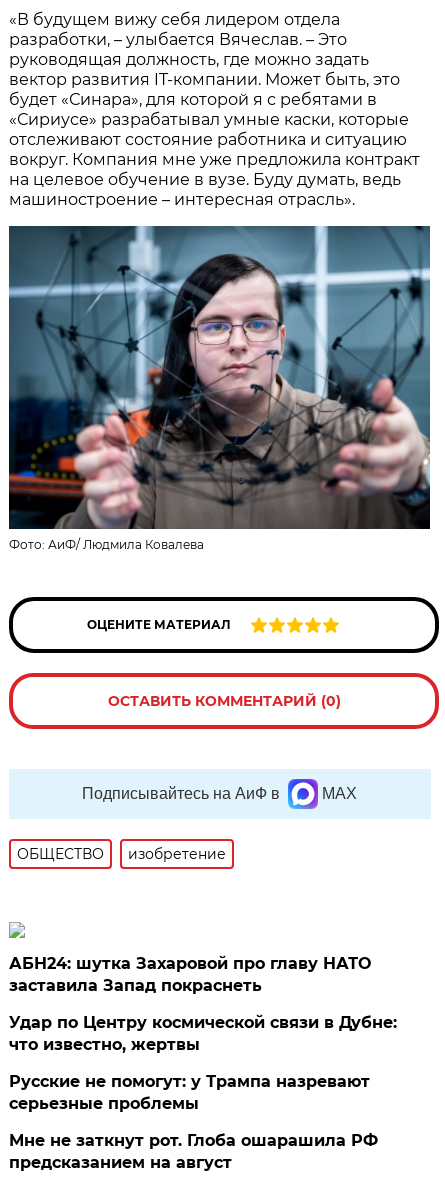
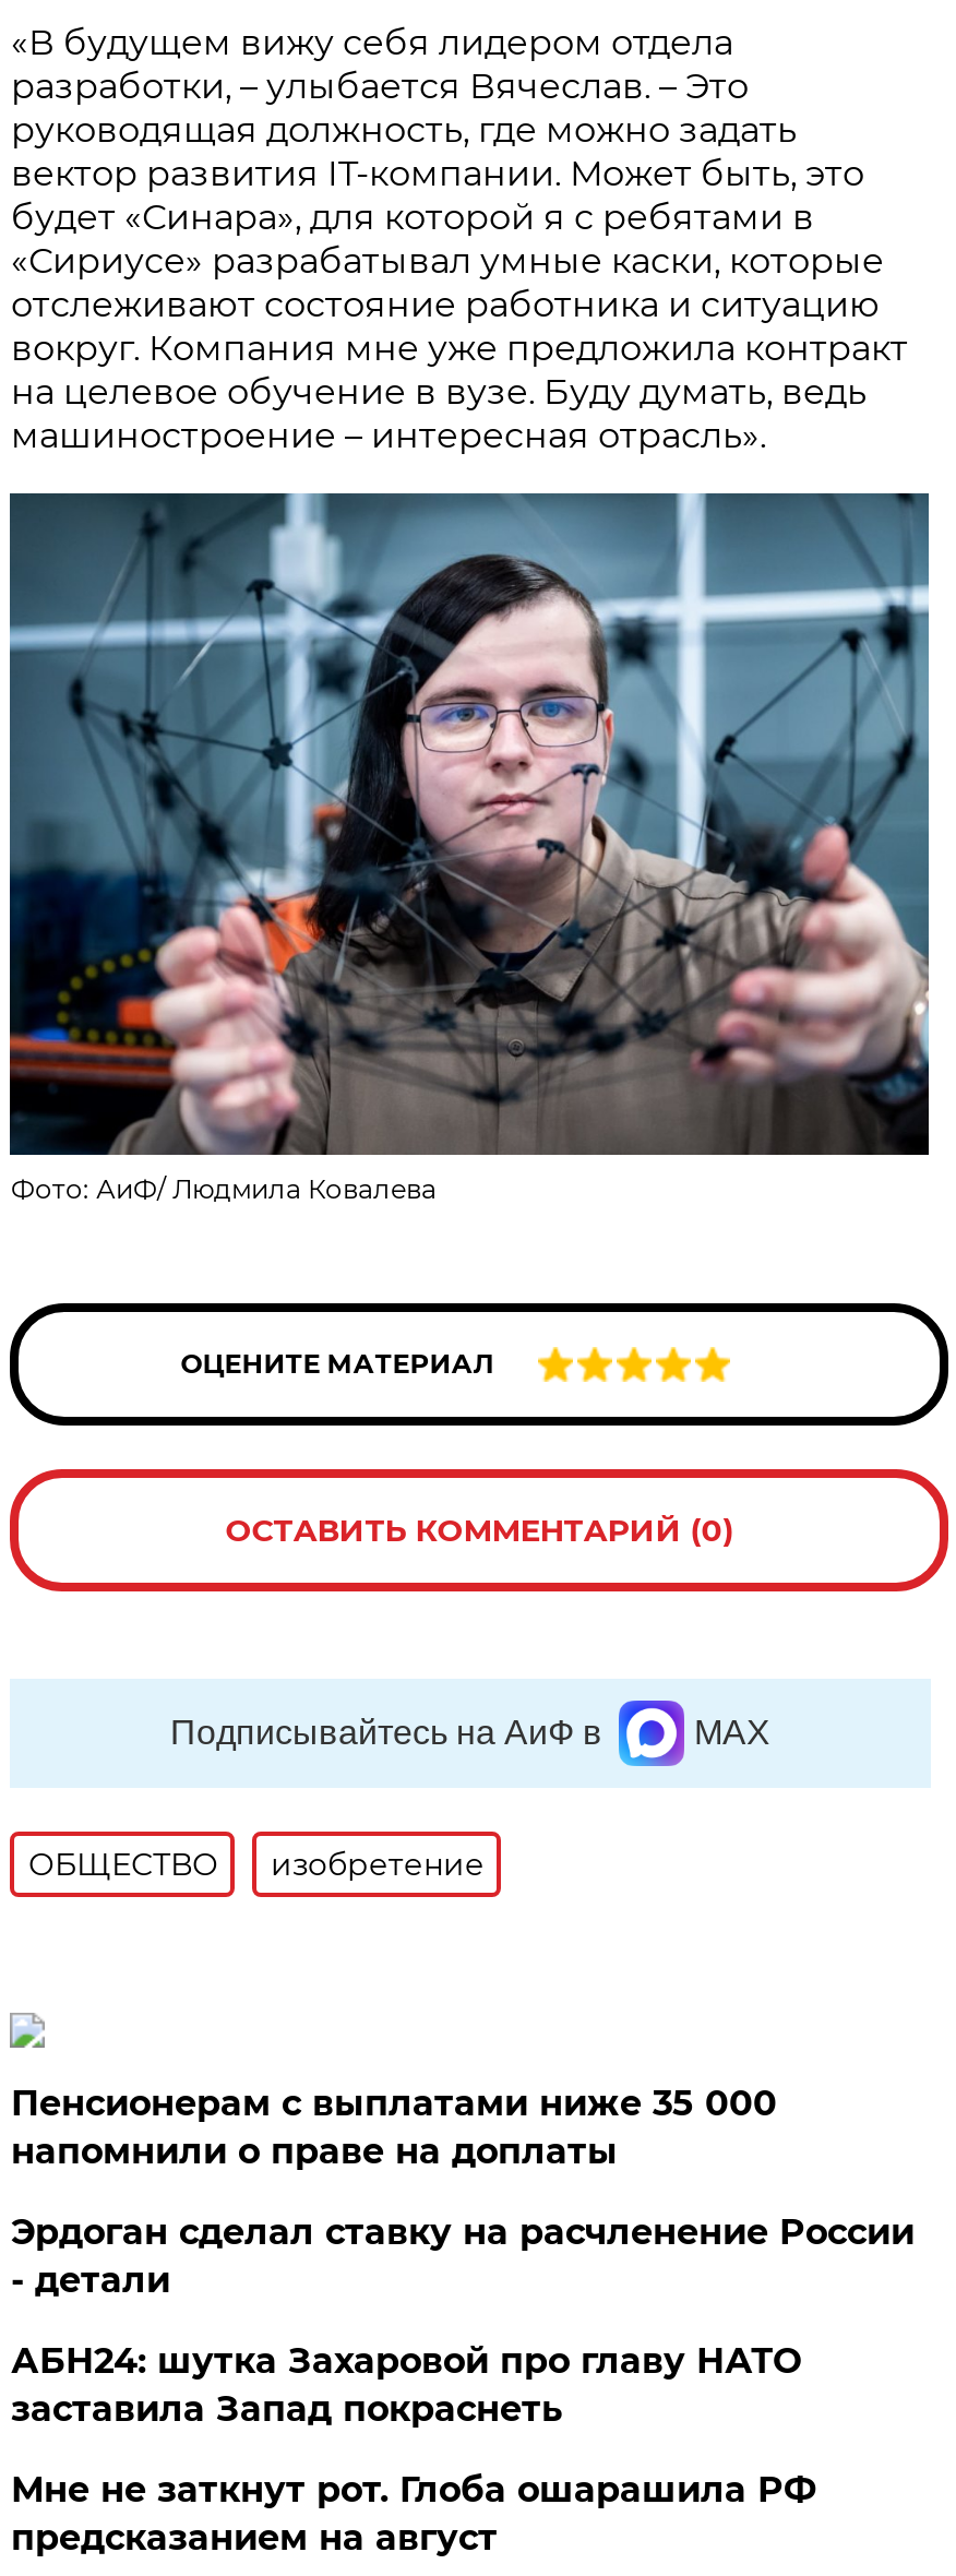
none -> [11,2082,914,2300] Пенсионерам с выплатами ниже 35 000 | напомнили о праве на доплаты | Эрдоган сделал ставку на расчленение России | - детали
moved [9,954,371,995] -> [11,2340,801,2429]: АБН24: шутка Захаровой про главу НАТО | заставила Запад покраснеть
[9,1013,397,1113] Удар по Центру космической связи в Дубне: | что известно, жертвы | Русские не помогут: у Трампа назревают | серьезные проблемы -> none

